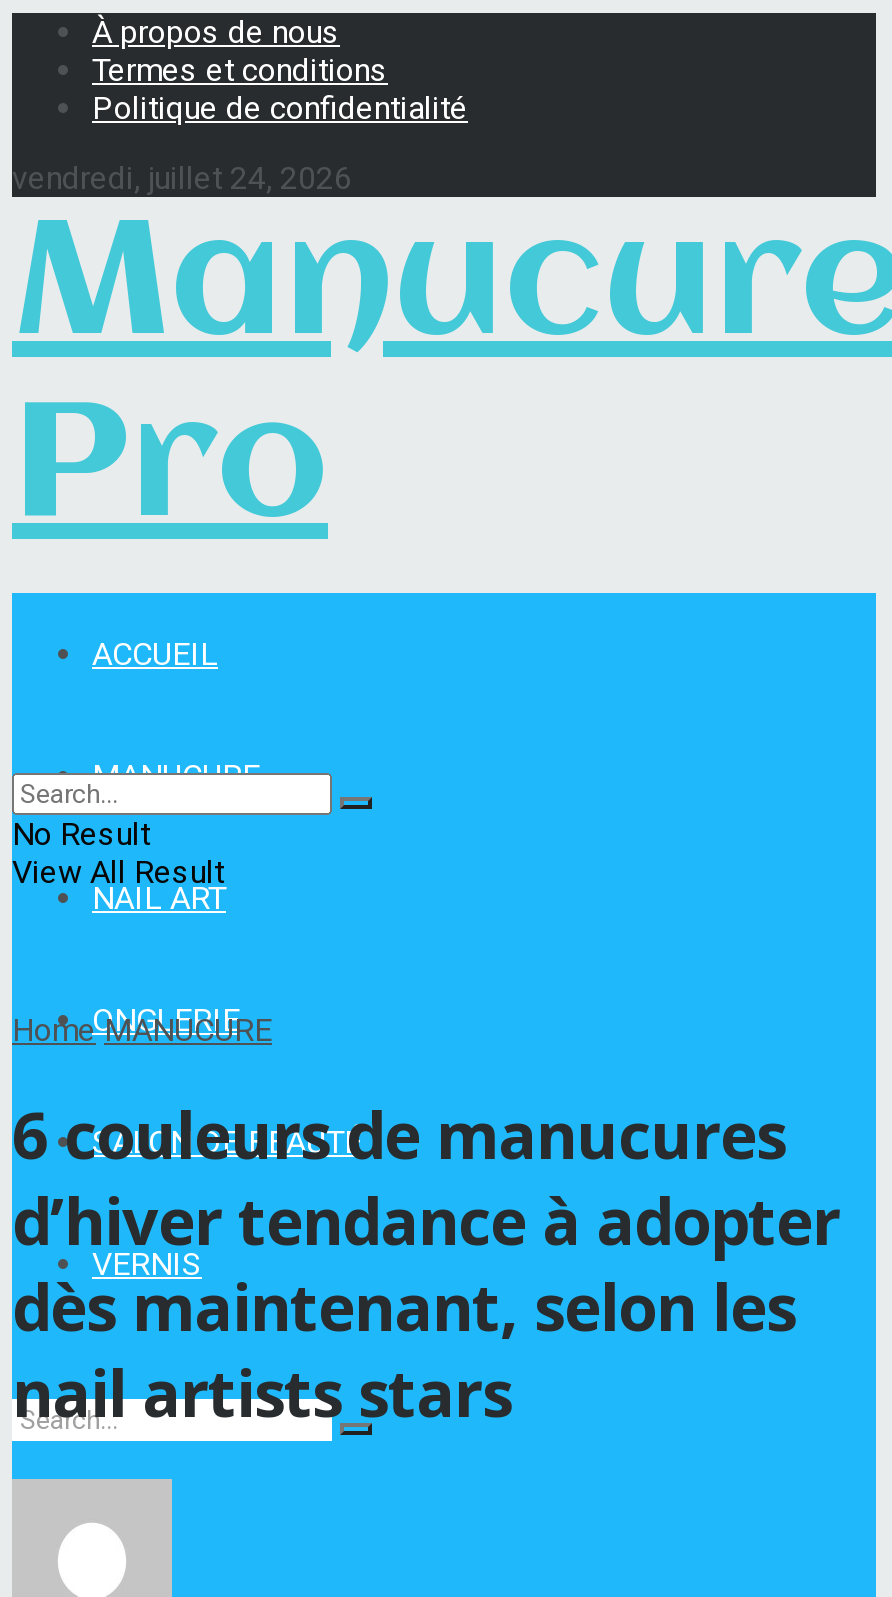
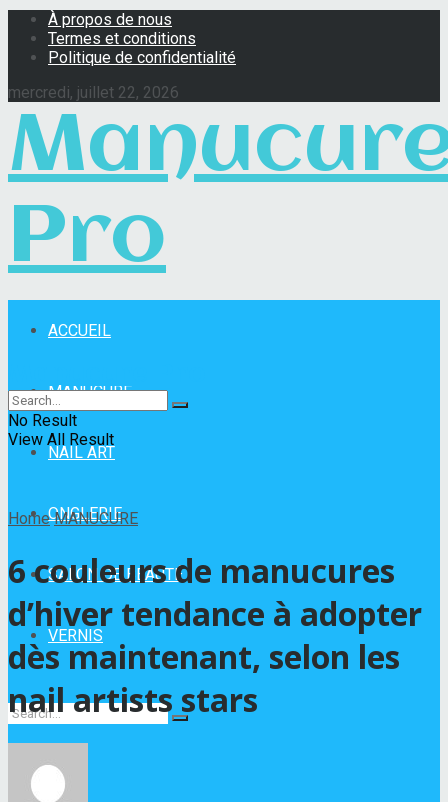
[12,159,352,197] vendredi, juillet 24, 2026 -> [8,83,179,102] mercredi, juillet 22, 2026

